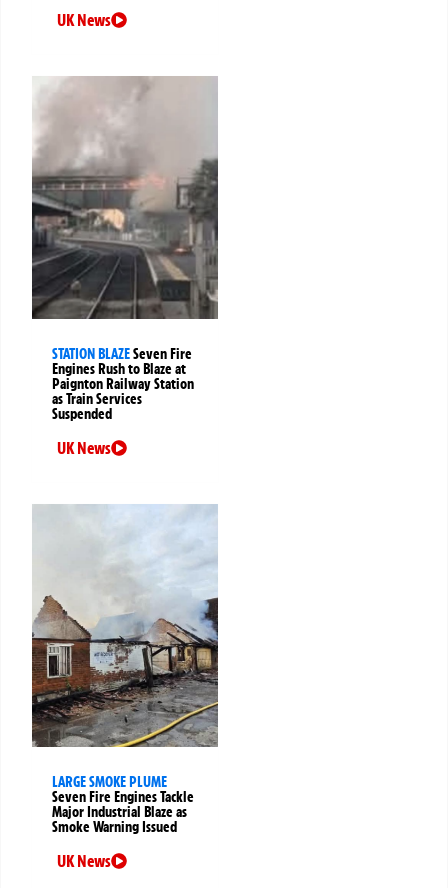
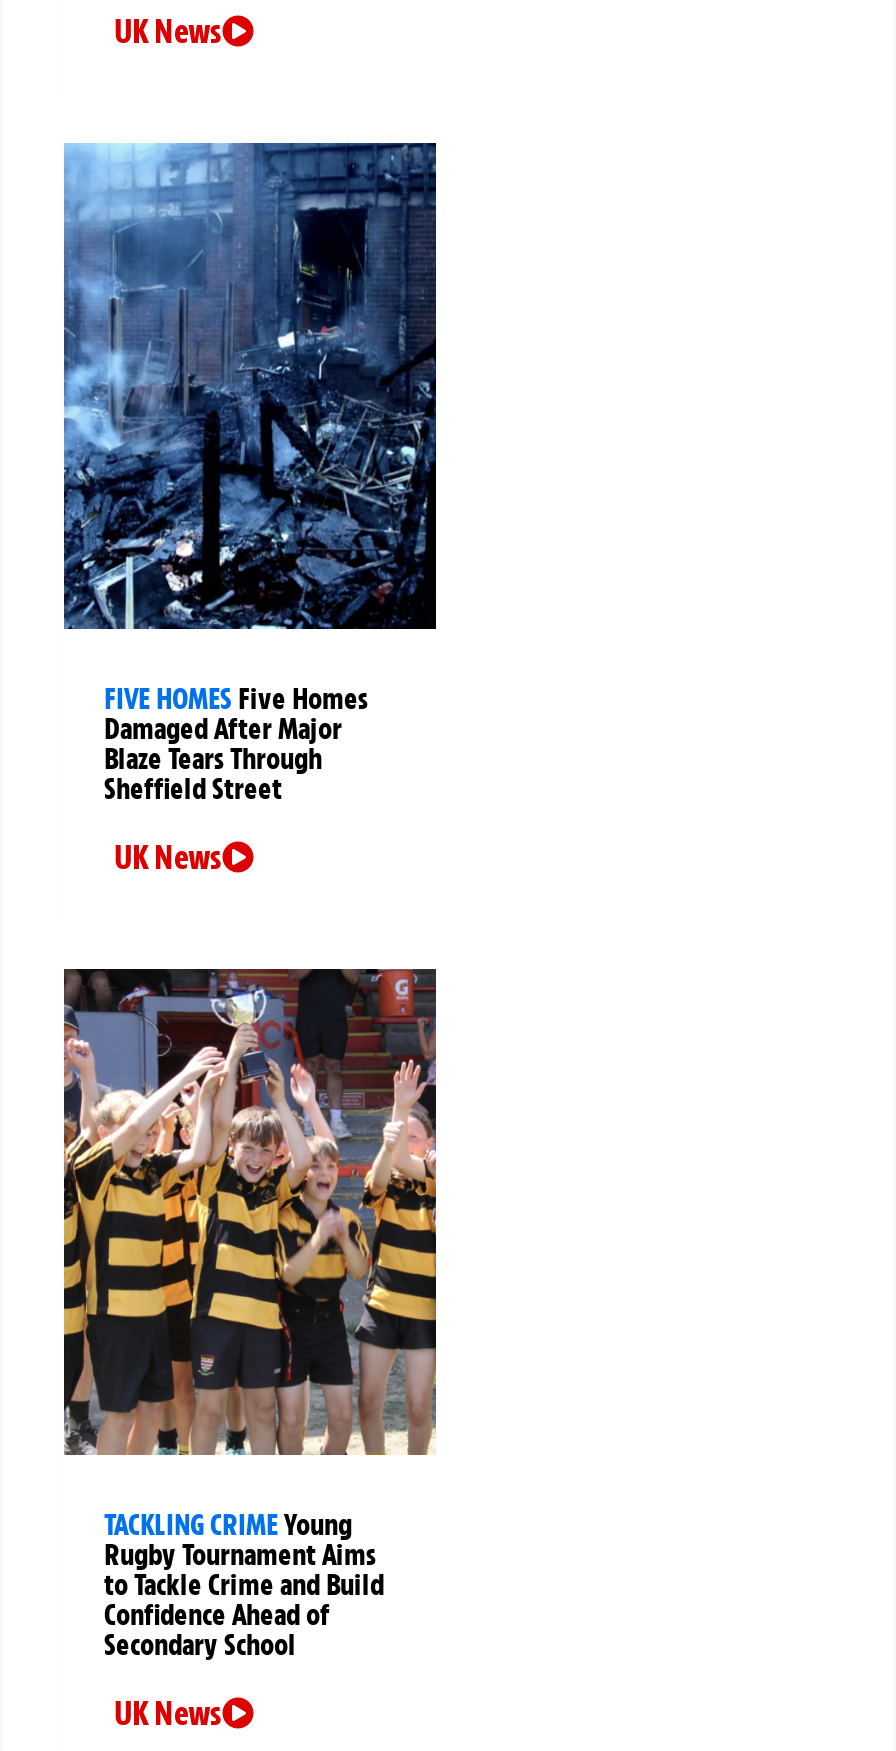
[31,76,219,423] [image] | STATION BLAZE Seven Fire | Engines Rush to Blaze at | Paignton Railway Station | as Train Services | Suspended -> [62,141,436,807] [image] | FIVE HOMES Five Homes | Damaged After Major | Blaze Tears Through | Sheffield Street
[32,504,219,836] [image] | LARGE SMOKE PLUME | Seven Fire Engines Tackle | Major Industrial Blaze as | Smoke Warning Issued -> [62,967,438,1663] [image] | TACKLING CRIME Young | Rugby Tournament Aims | to Tackle Crime and Build | Confidence Ahead of | Secondary School

